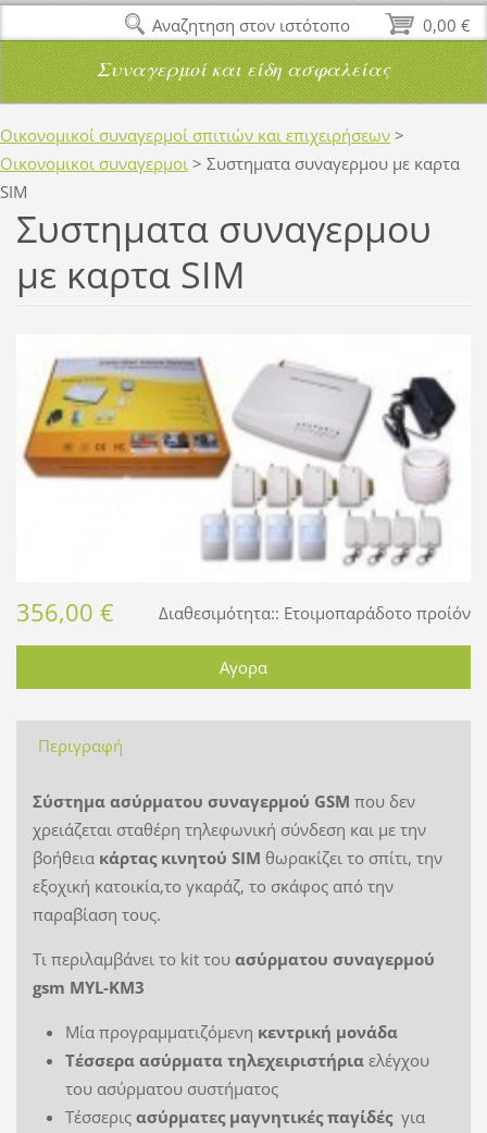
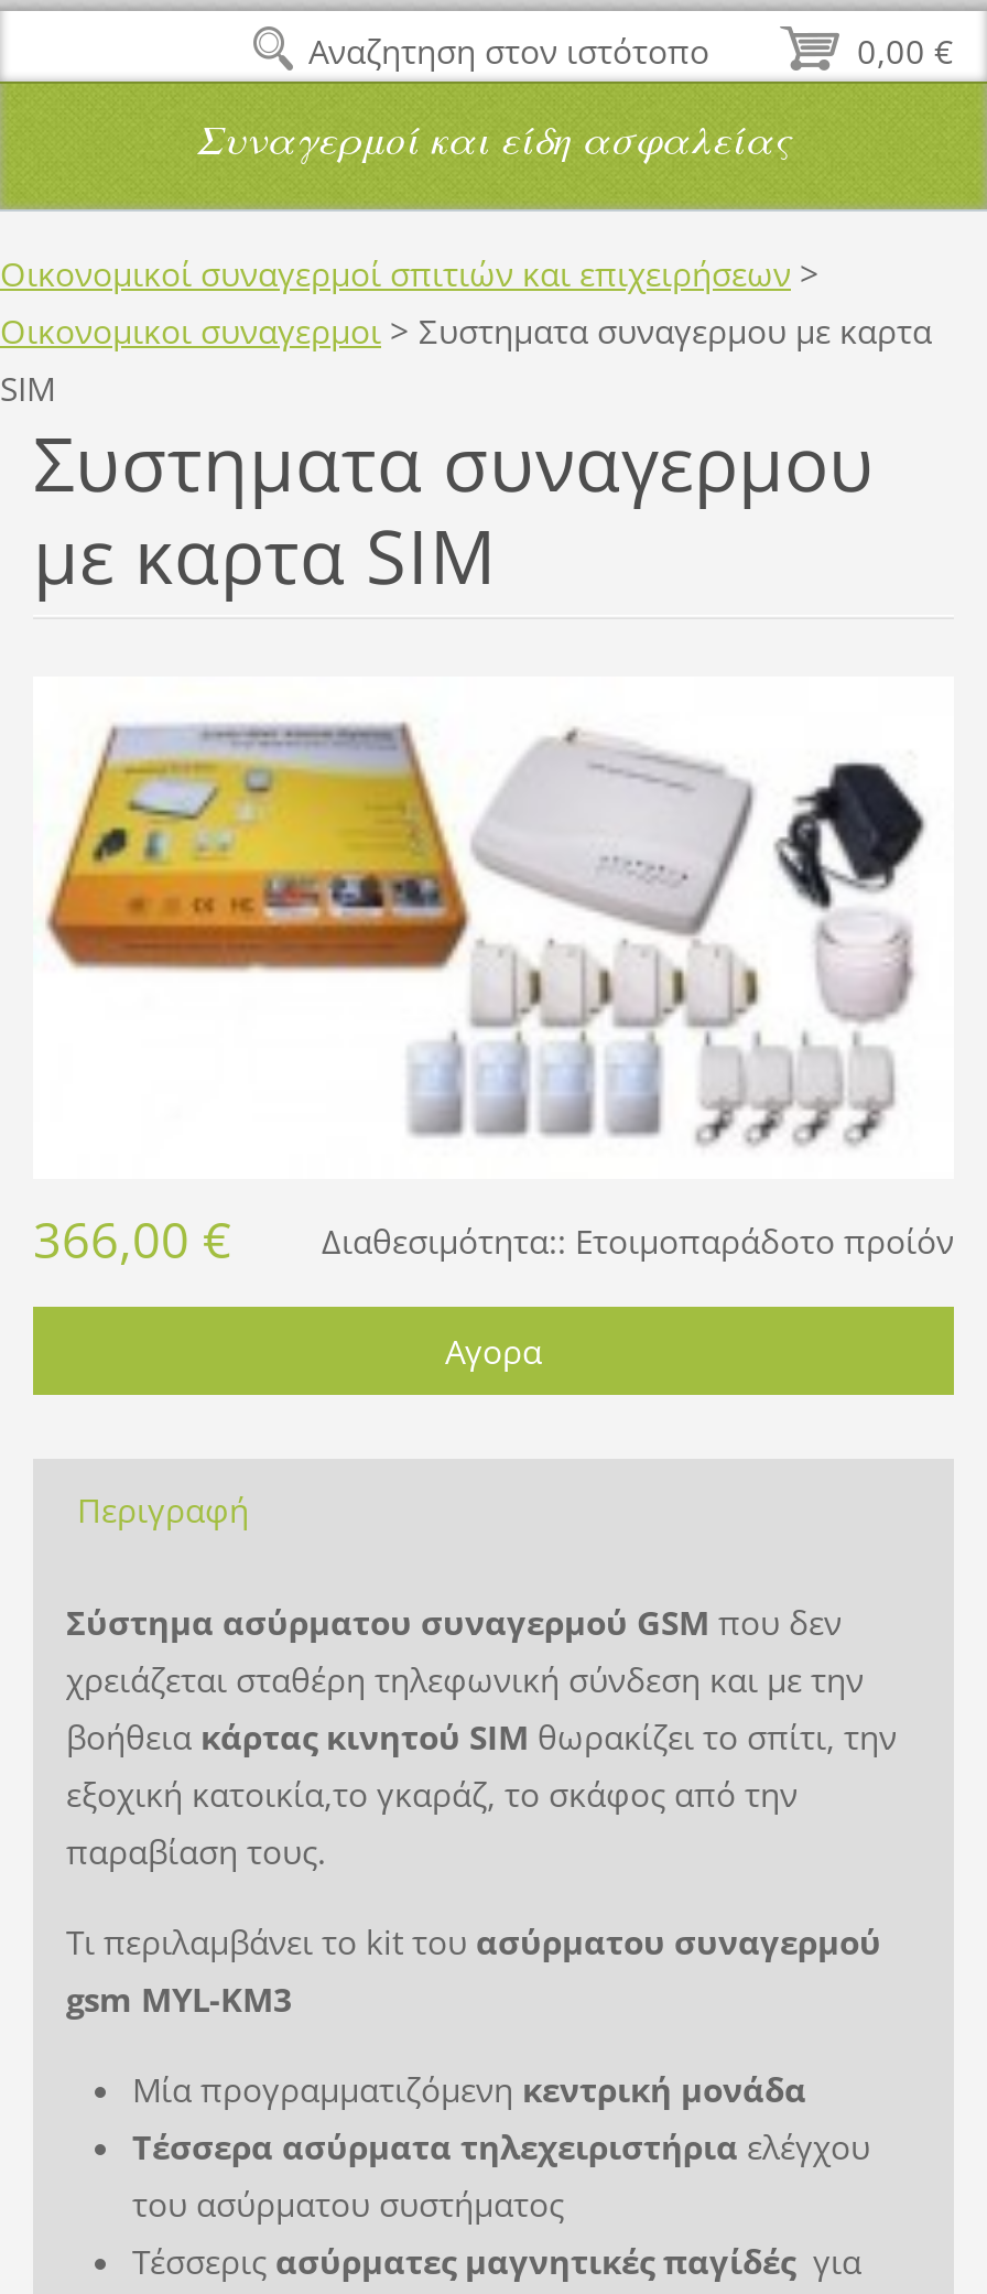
[16,595,114,629] 356,00 € -> [33,1204,231,1273] 366,00 €

